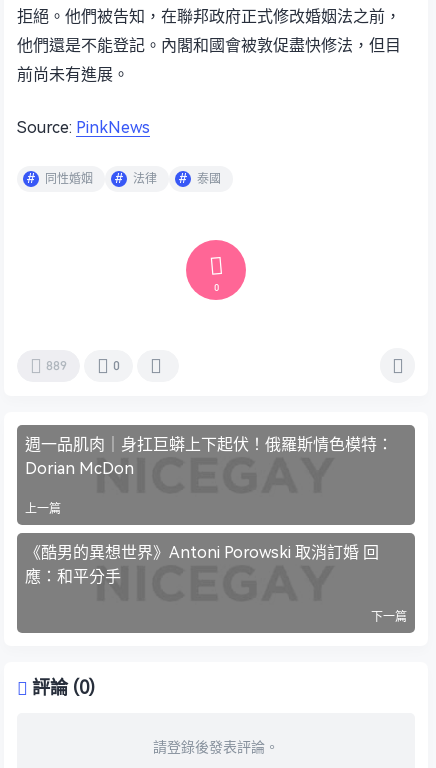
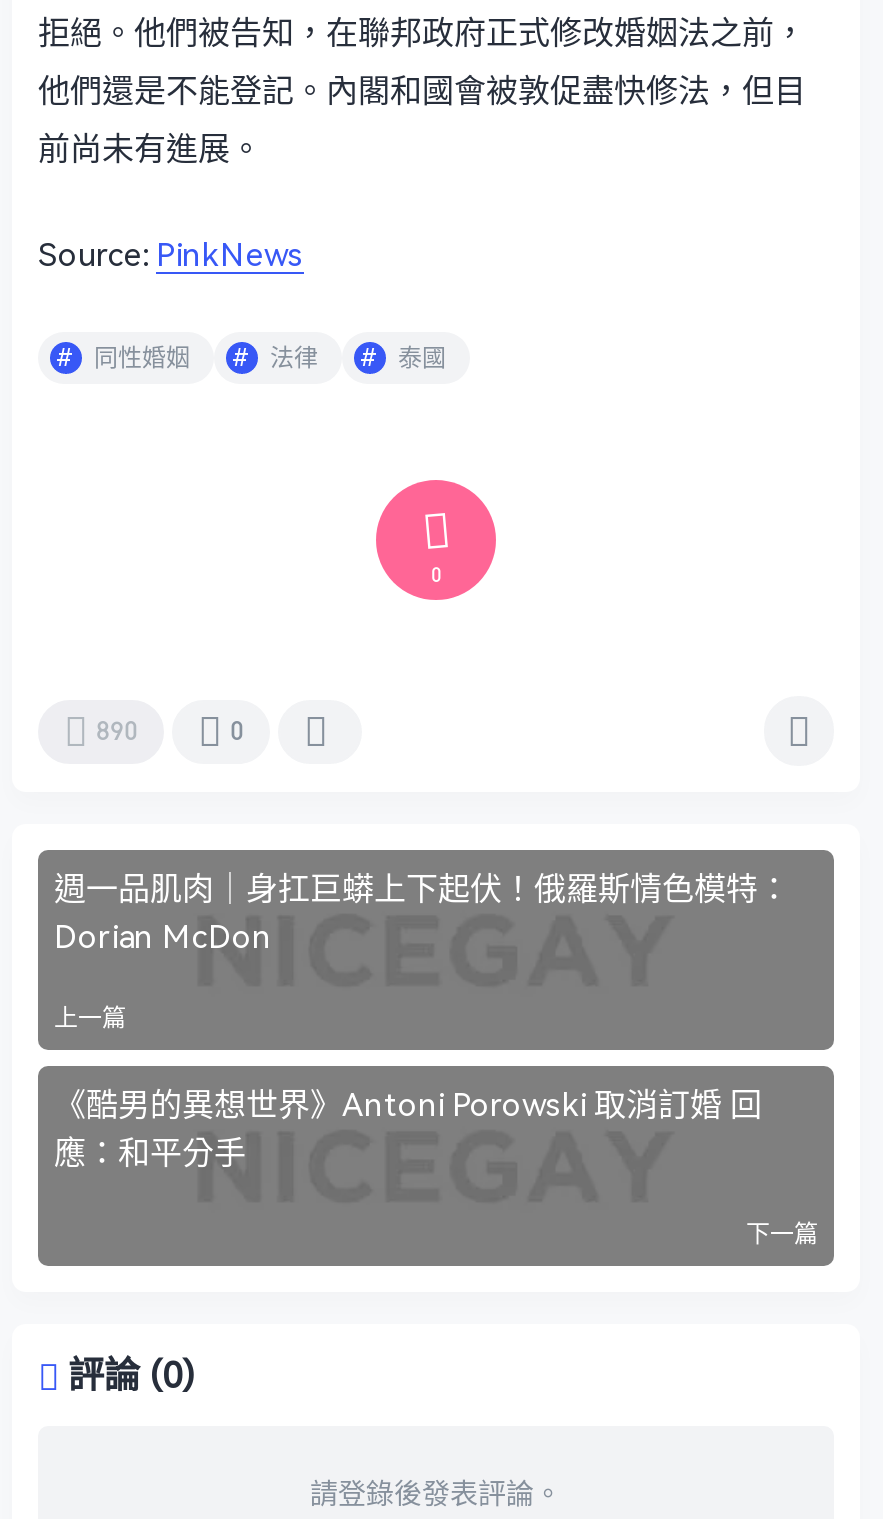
[46,357,67,373] 889 -> [96,714,138,746] 890

